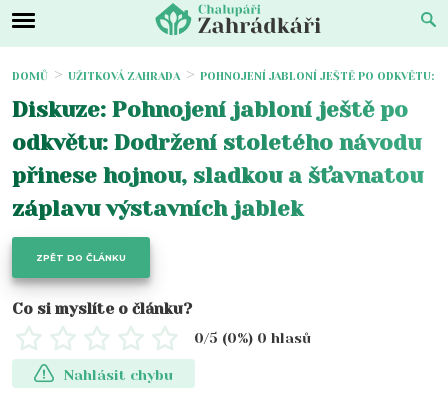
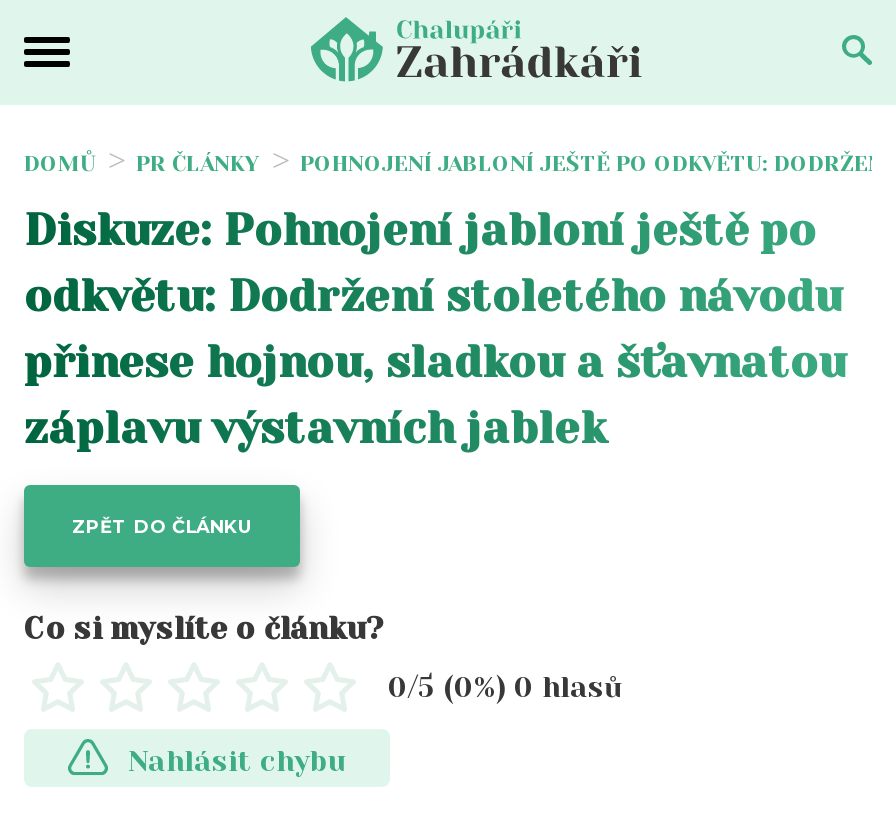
[68,70,180,83] UŽITKOVÁ ZAHRADA -> [136,151,260,177] PR ČLÁNKY

